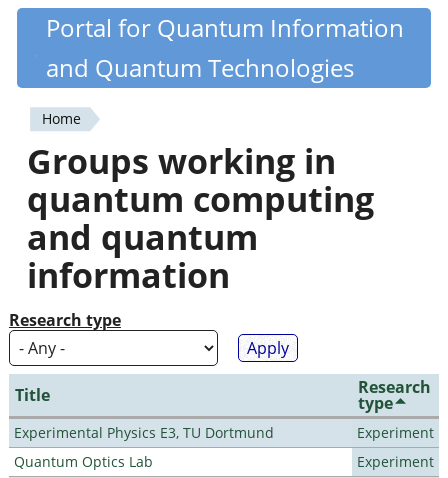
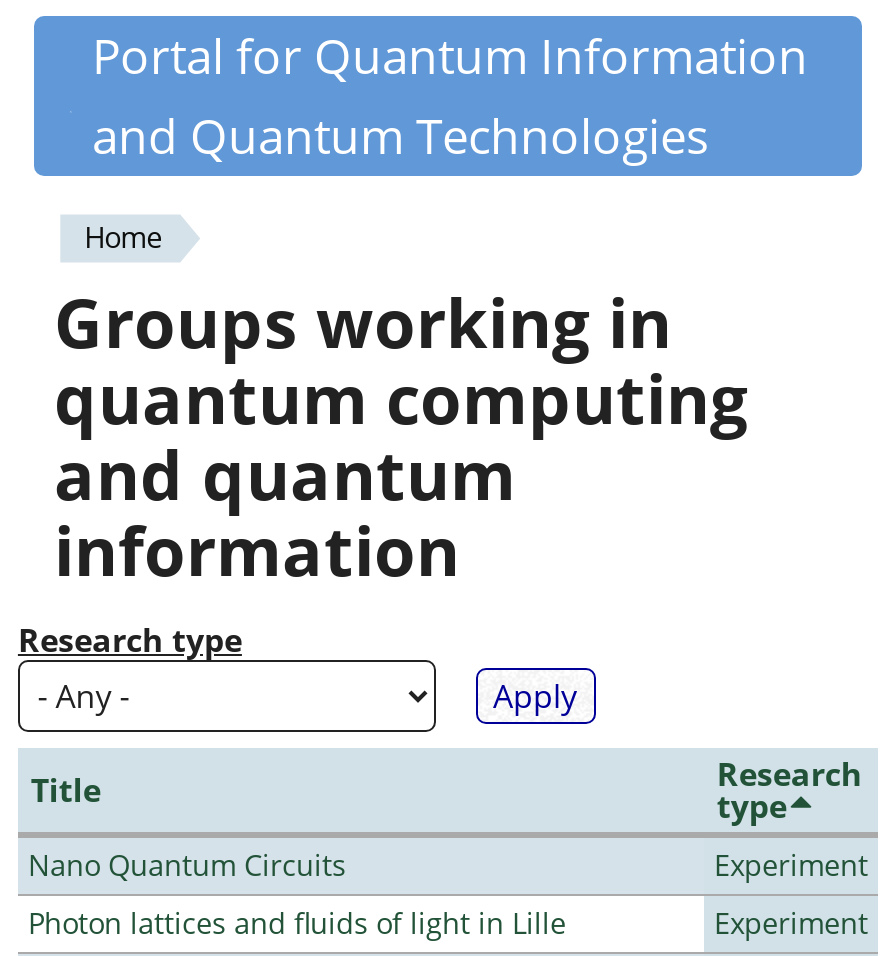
[14,423,274,442] Experimental Physics E3, TU Dortmund -> [28,846,346,884] Nano Quantum Circuits
[14,452,153,471] Quantum Optics Lab -> [28,904,566,942] Photon lattices and fluids of light in Lille

